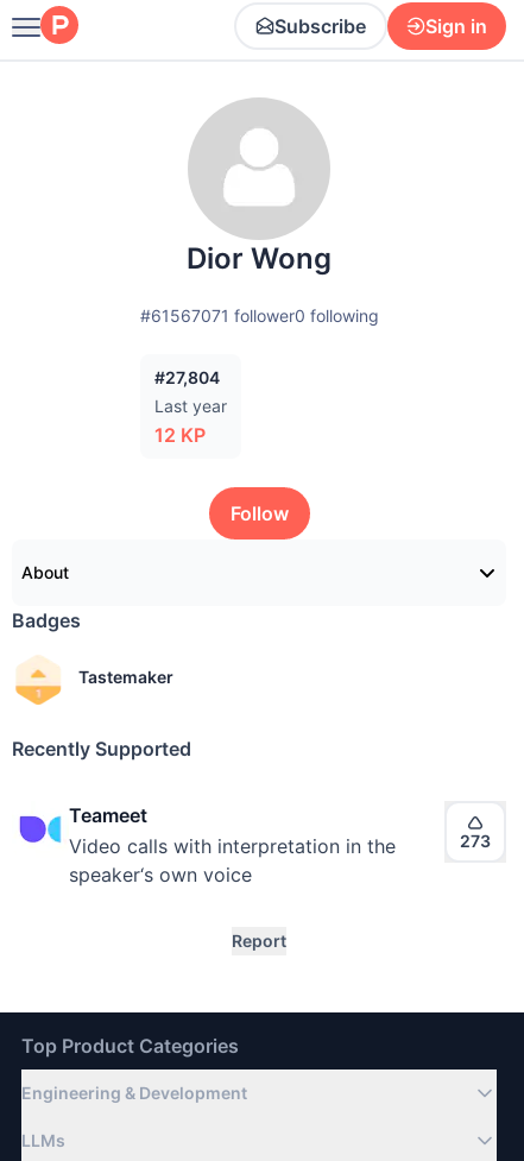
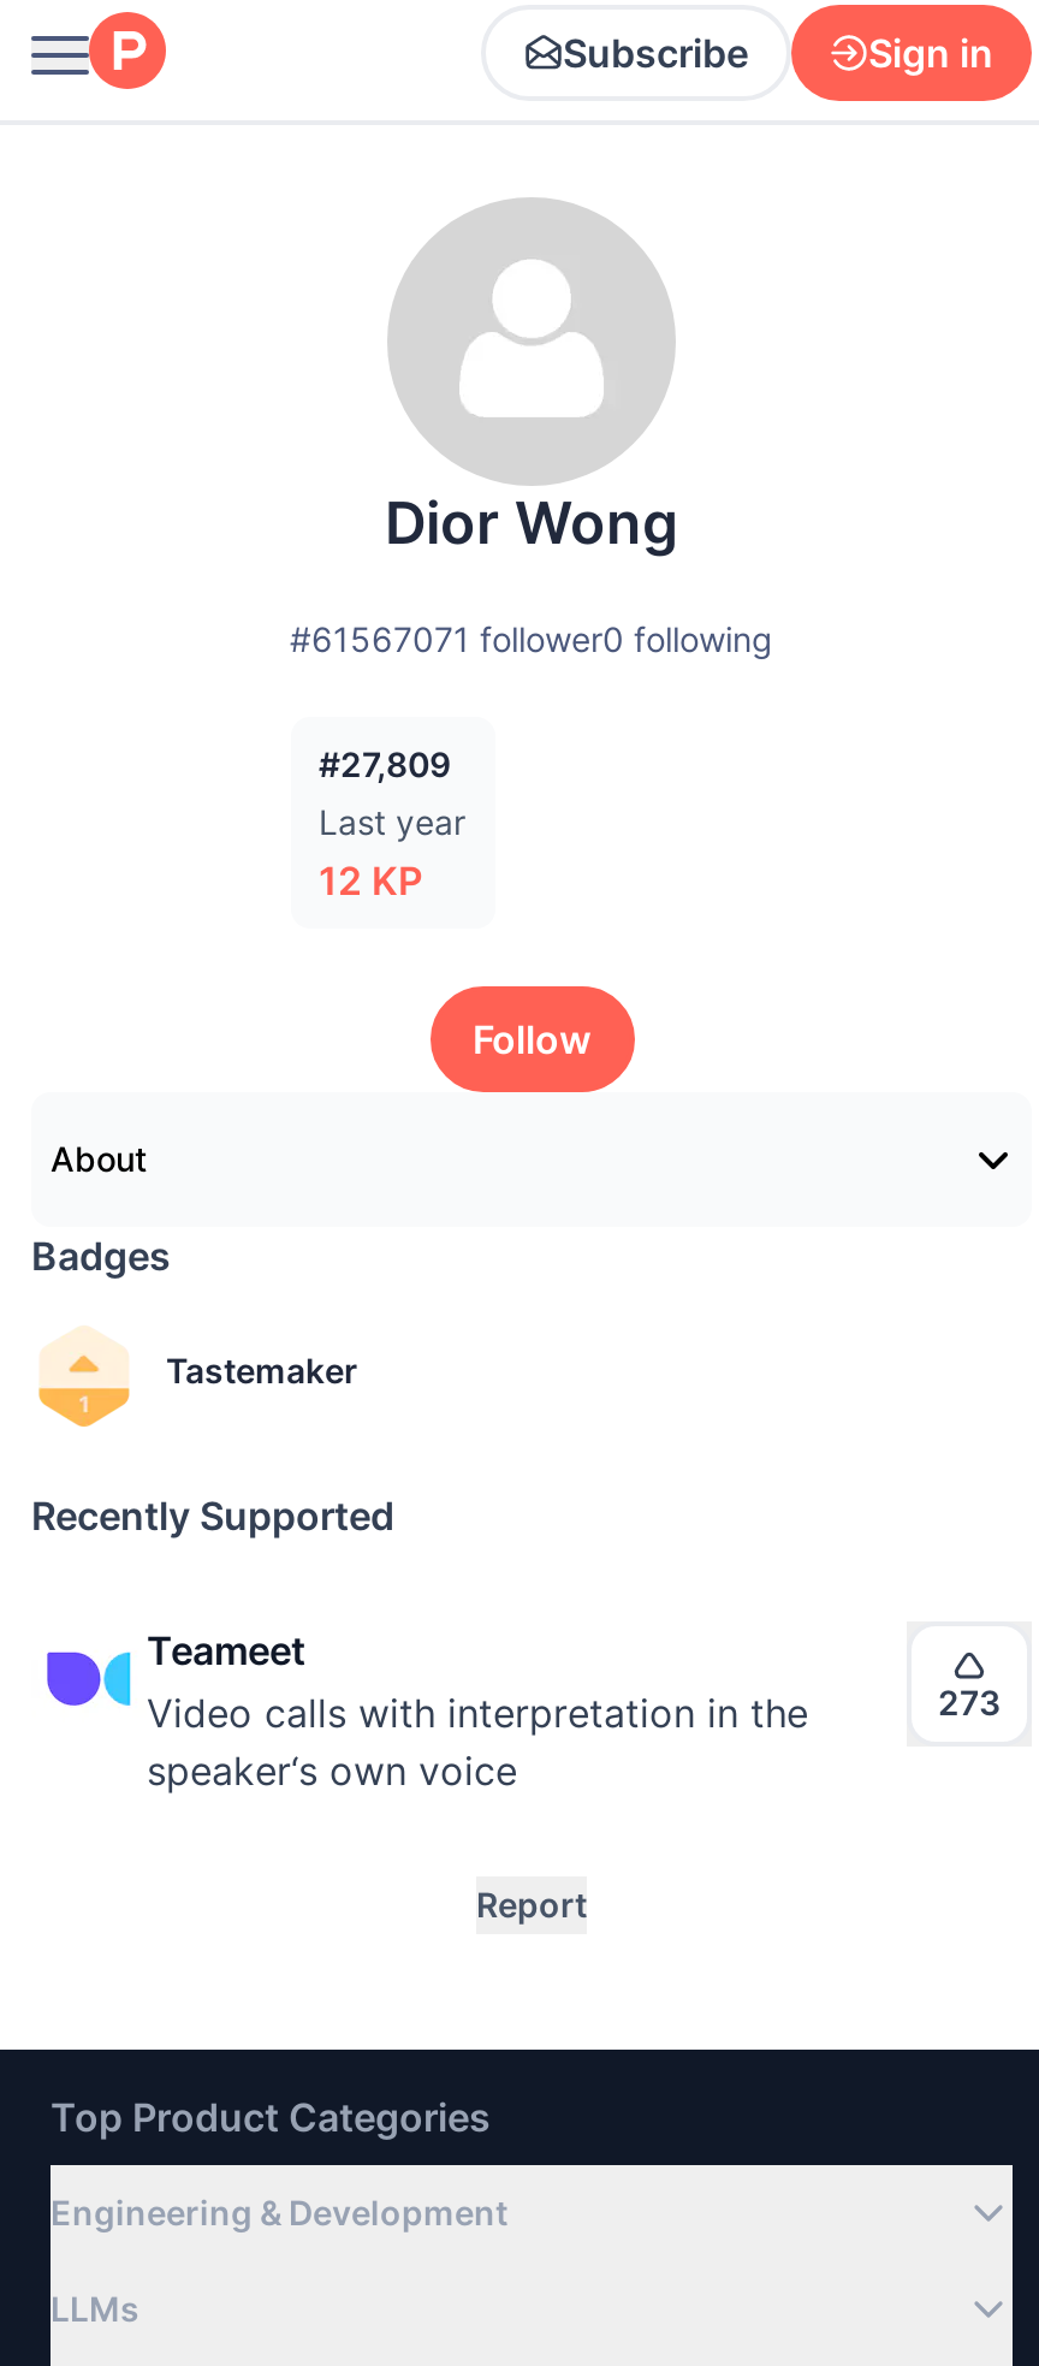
[154,367,219,387] #27,804 -> [319,743,451,784] #27,809

